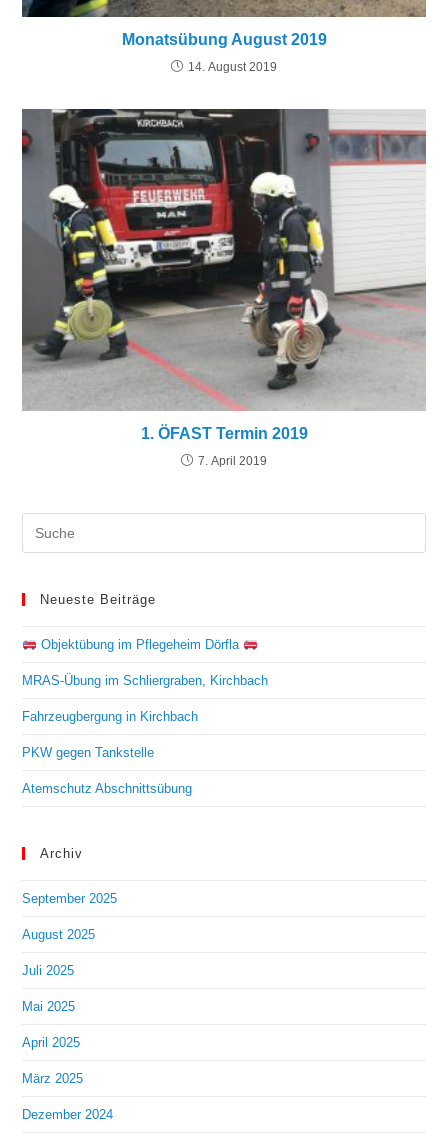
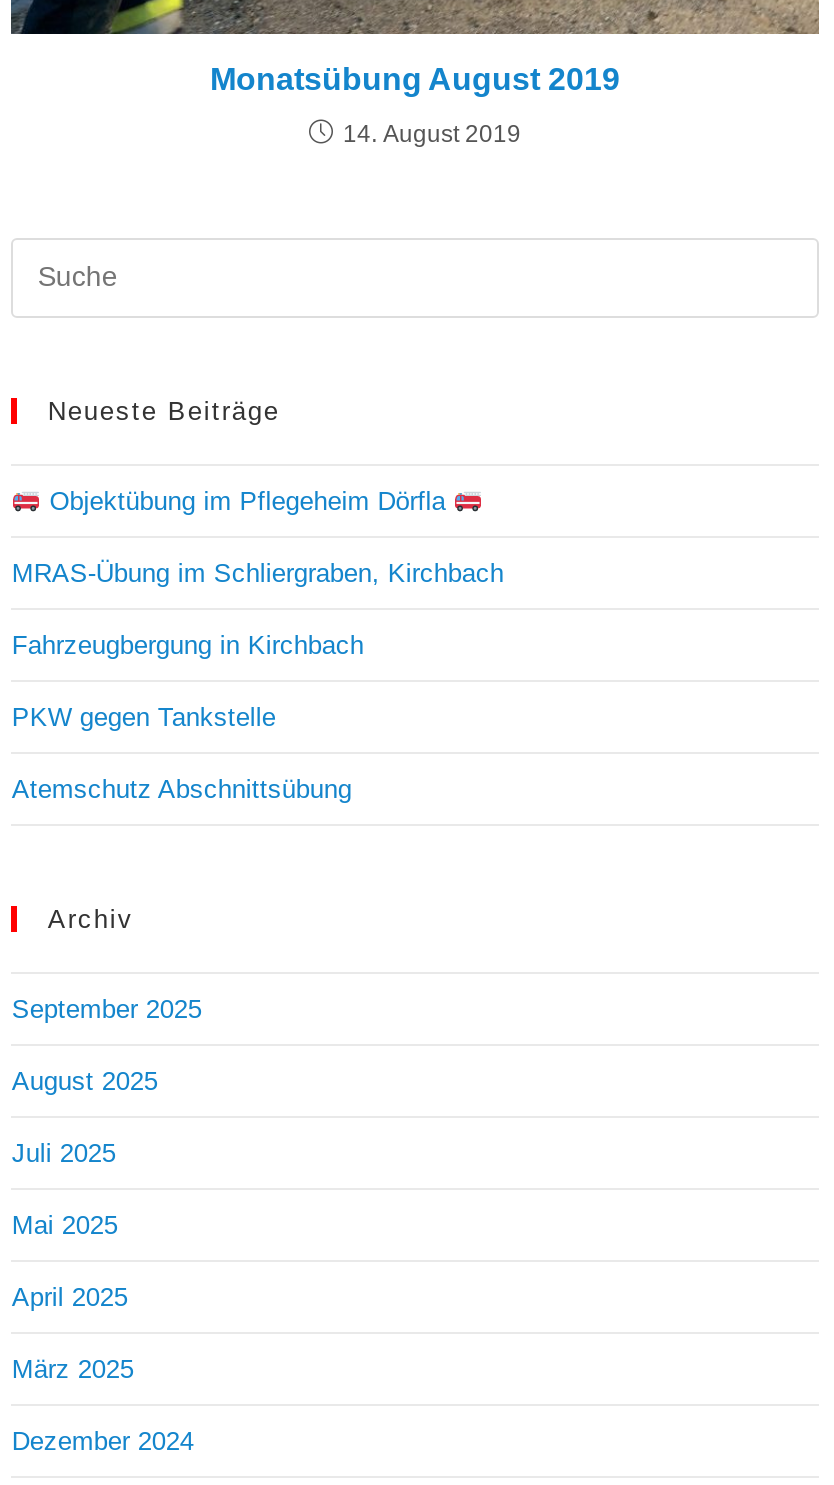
[21,108,426,468] [image] | 1. ÖFAST Termin 2019 | 7. April 2019 -> none

